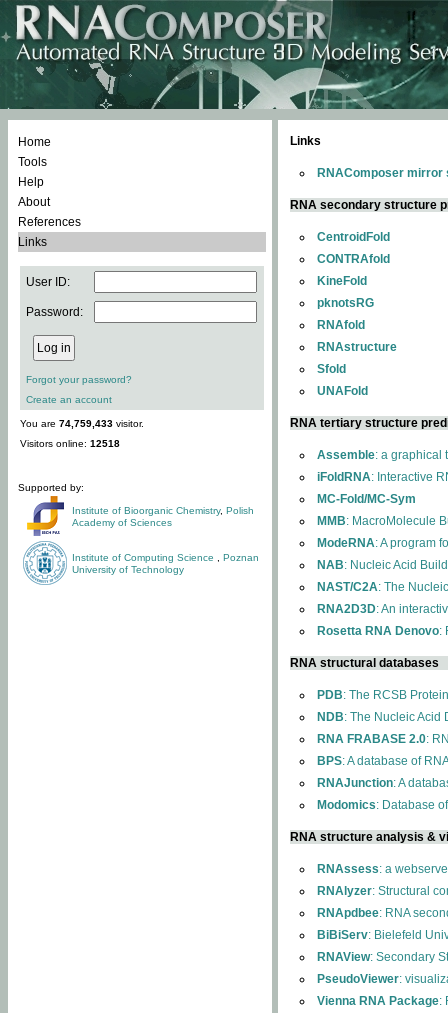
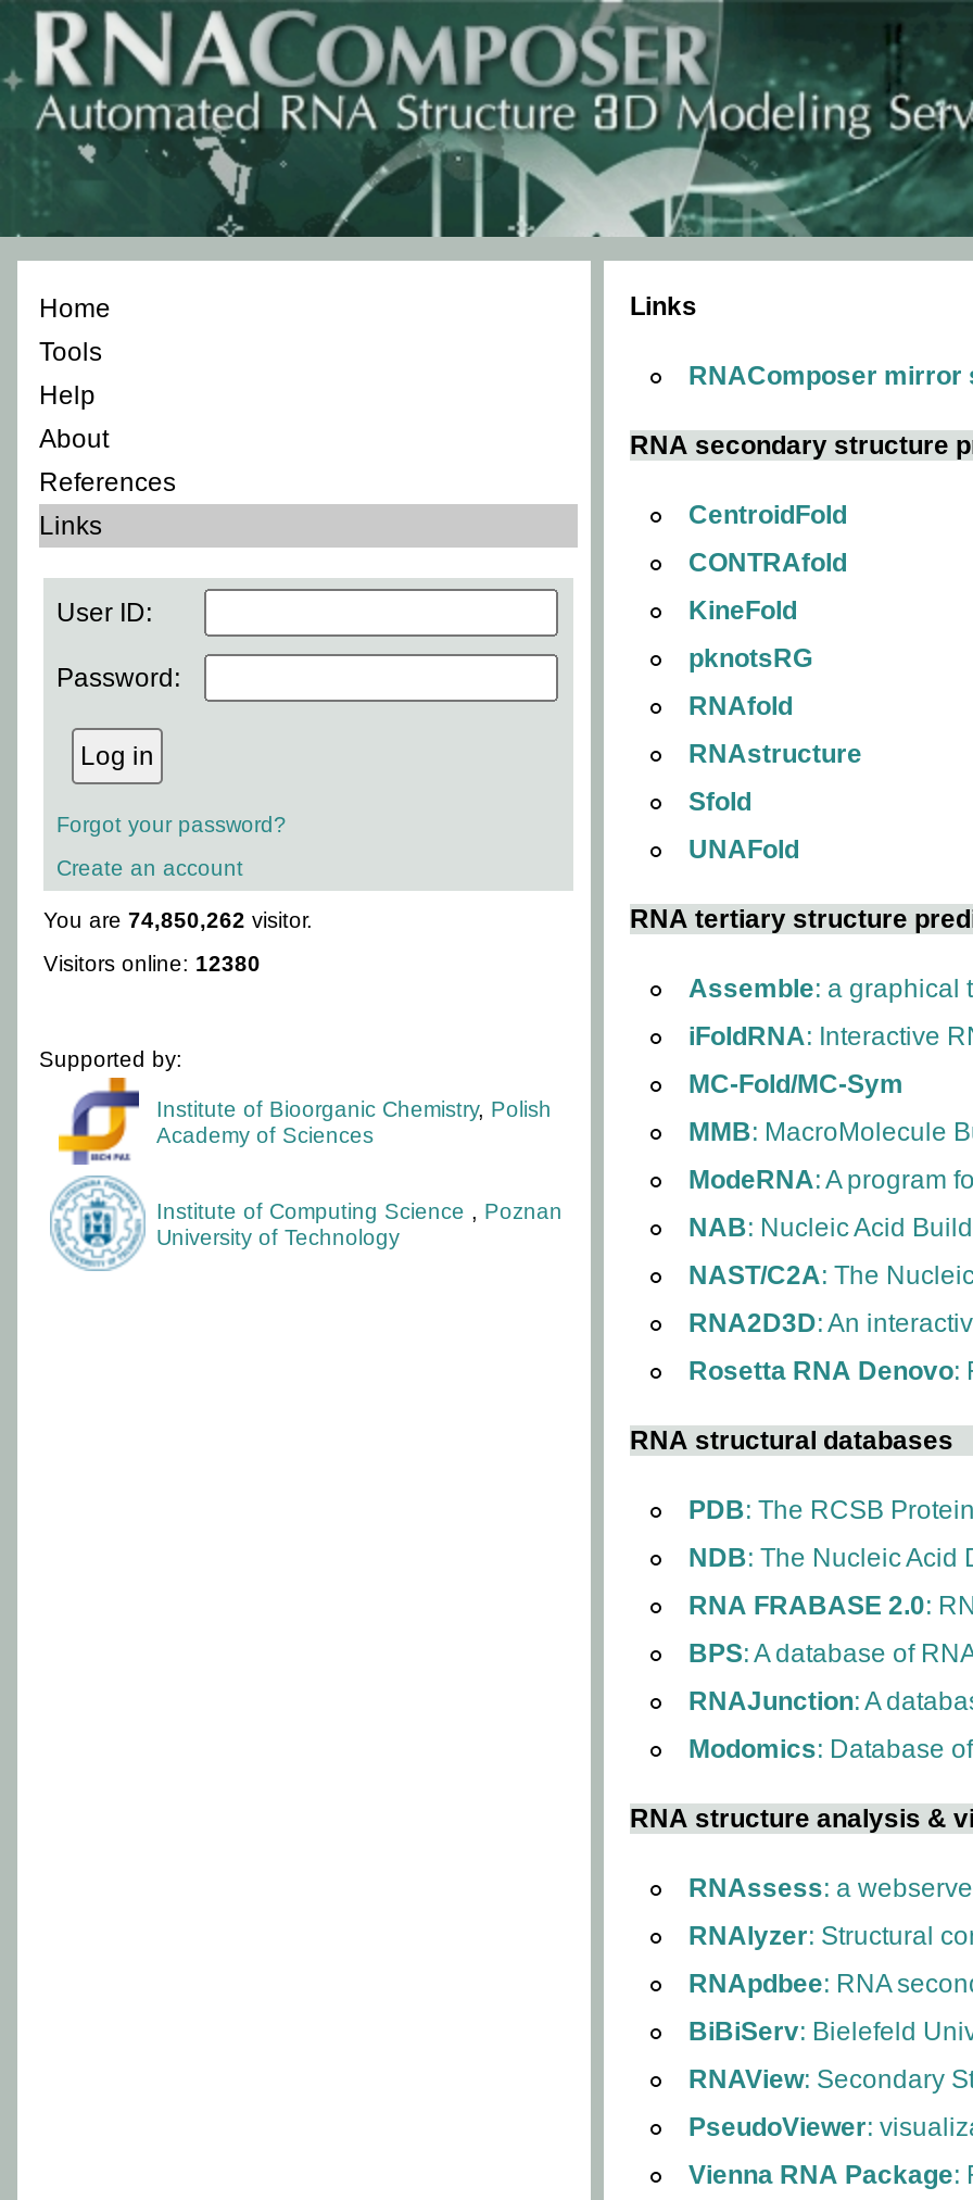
[20,418,144,429] You are 74,759,433 visitor. -> [43,908,313,932] You are 74,850,262 visitor.
[20,438,120,449] Visitors online: 12518 -> [43,952,261,976] Visitors online: 12380

